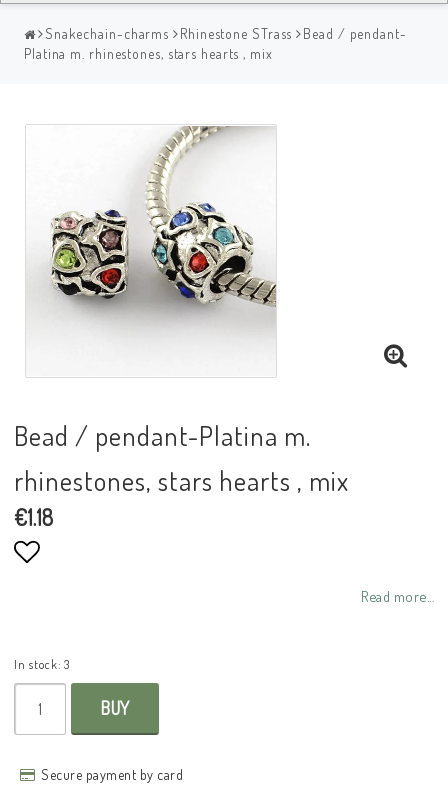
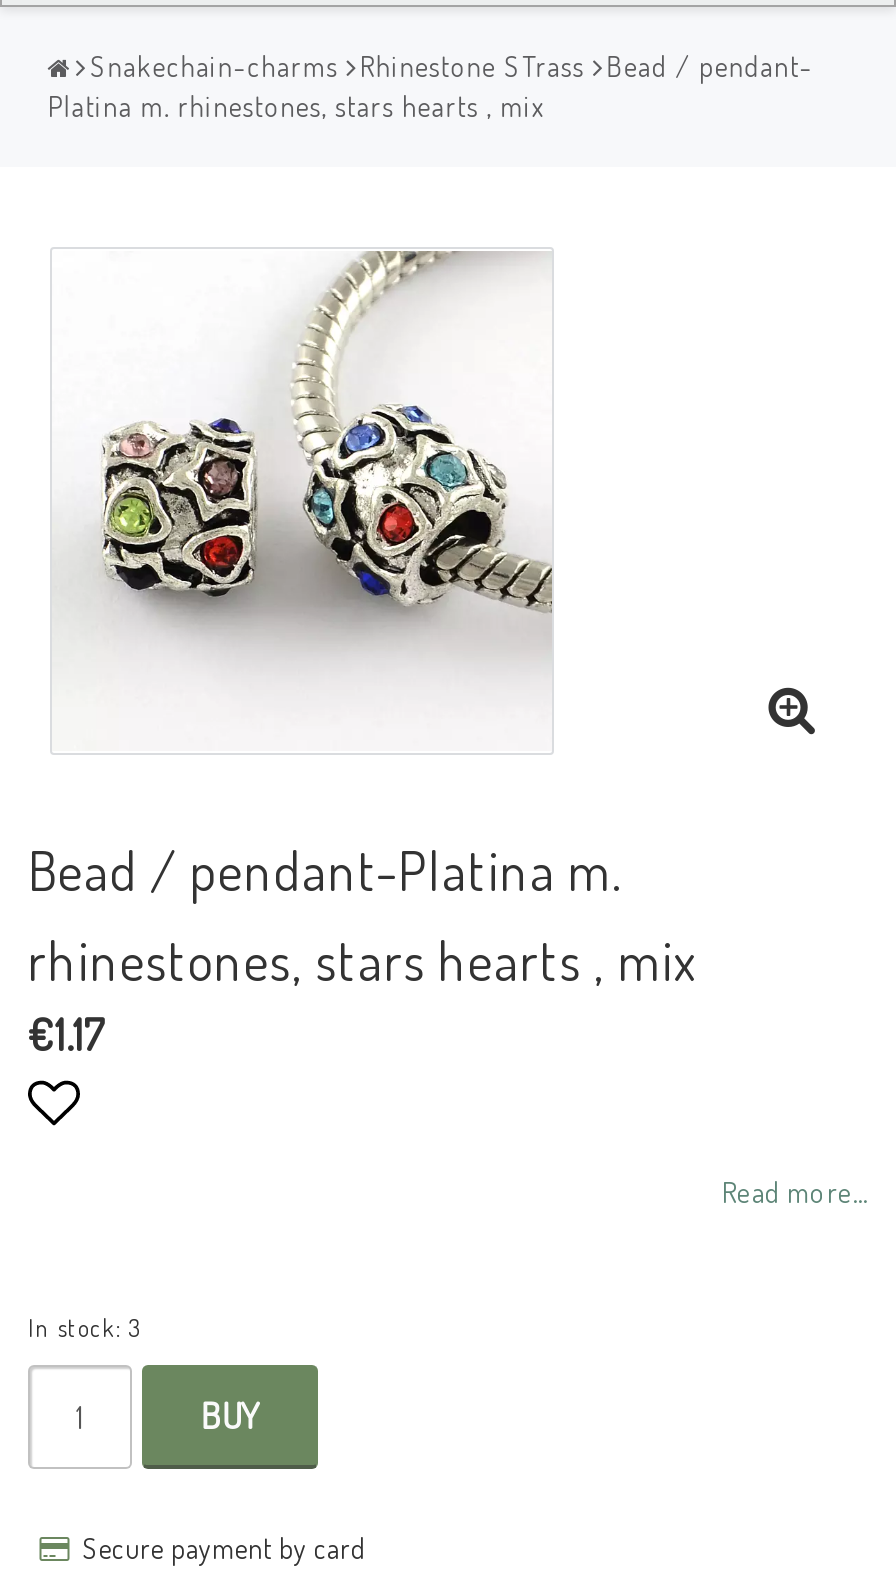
[14,503,53,531] €1.18 -> [28,1005,107,1061] €1.17

